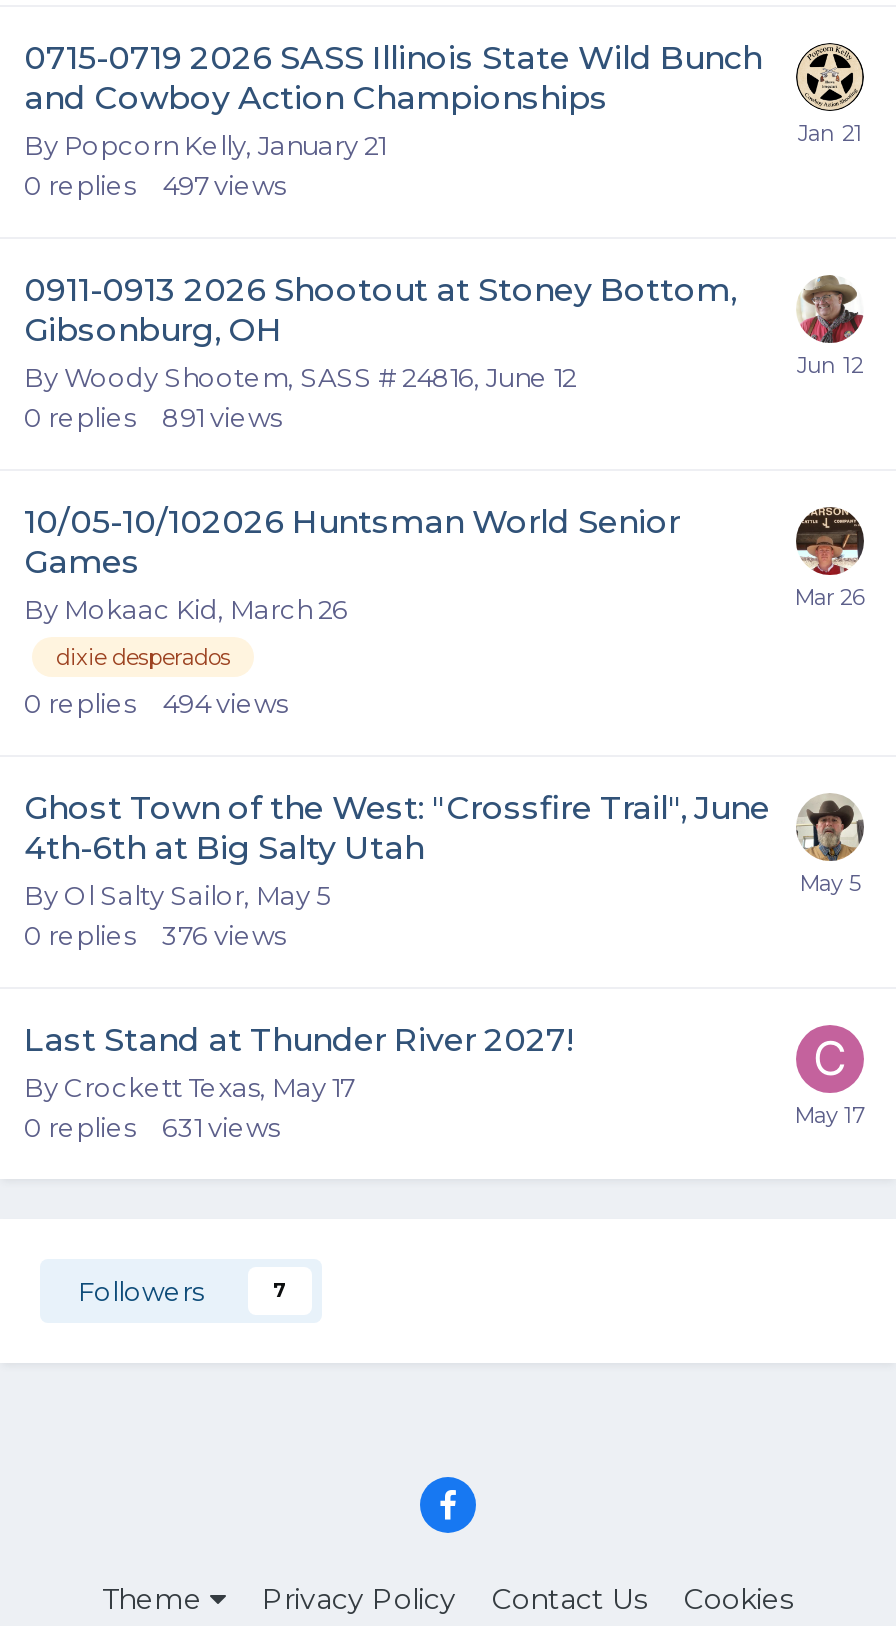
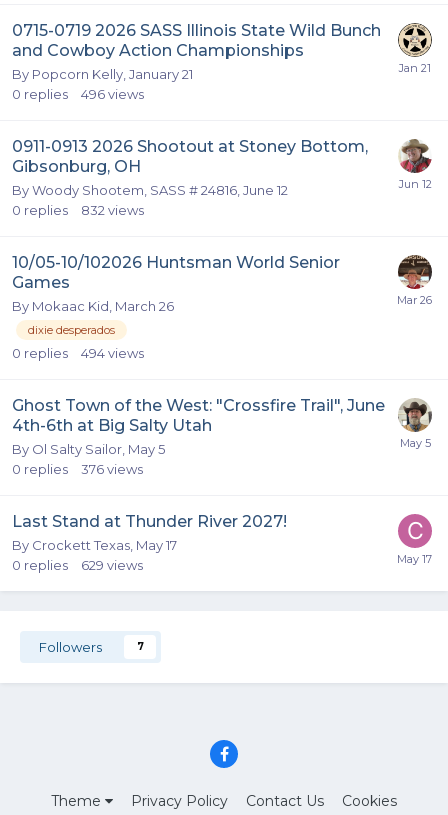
[162,169,286,201] 497 views -> [81,86,144,102] 496 views
[162,401,282,433] 891 views -> [81,202,144,218] 832 views
[162,1111,280,1143] 631 views -> [81,557,143,573] 629 views

